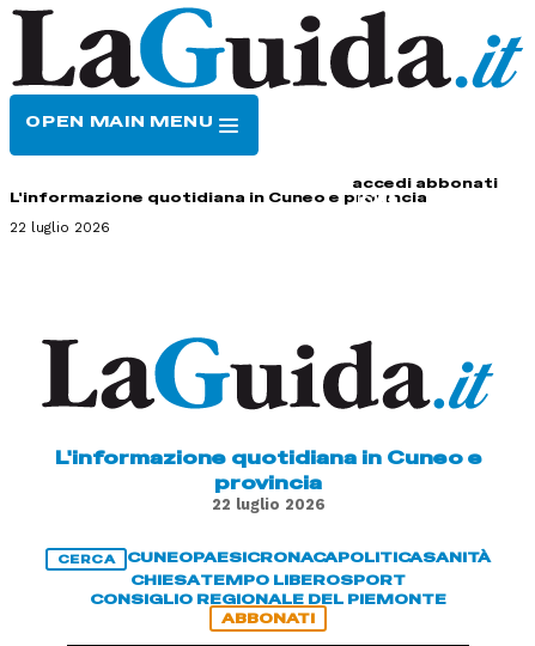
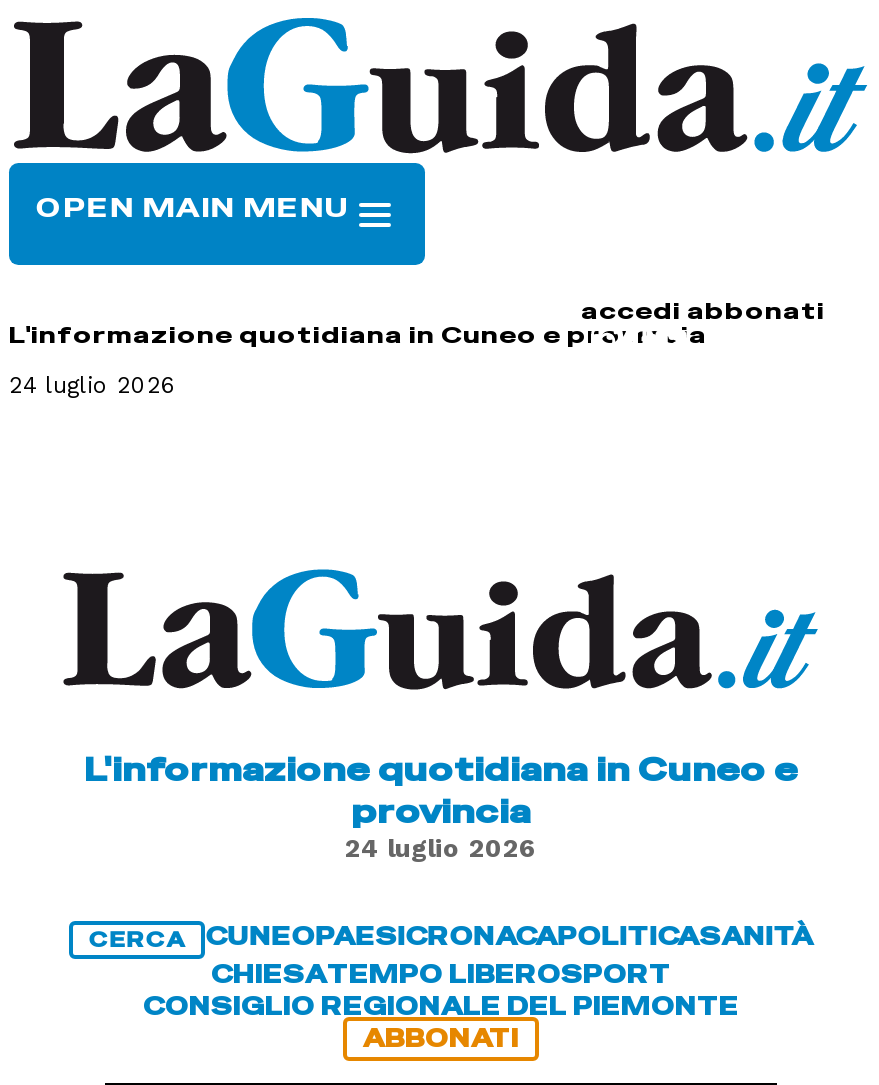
[10,219,110,236] 22 luglio 2026 -> [9,371,177,399] 24 luglio 2026
[211,495,325,513] 22 luglio 2026 -> [345,833,537,863] 24 luglio 2026

